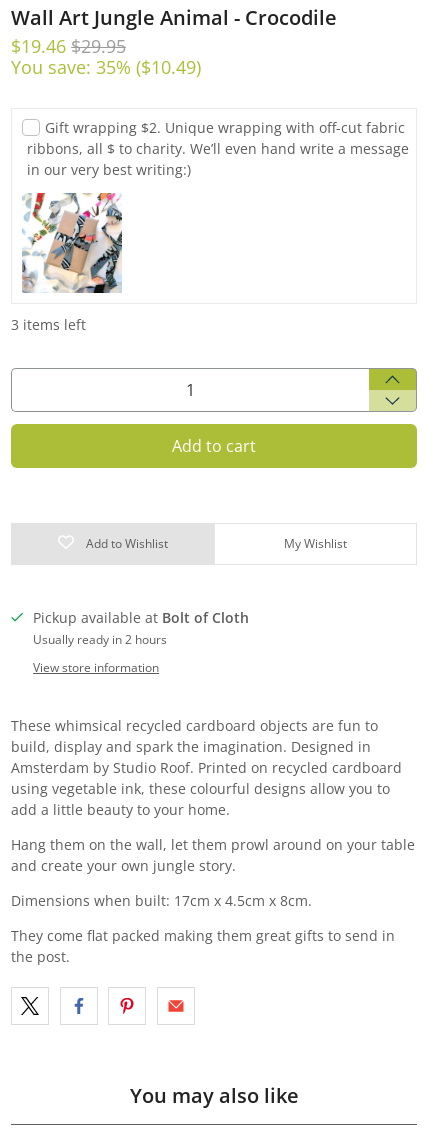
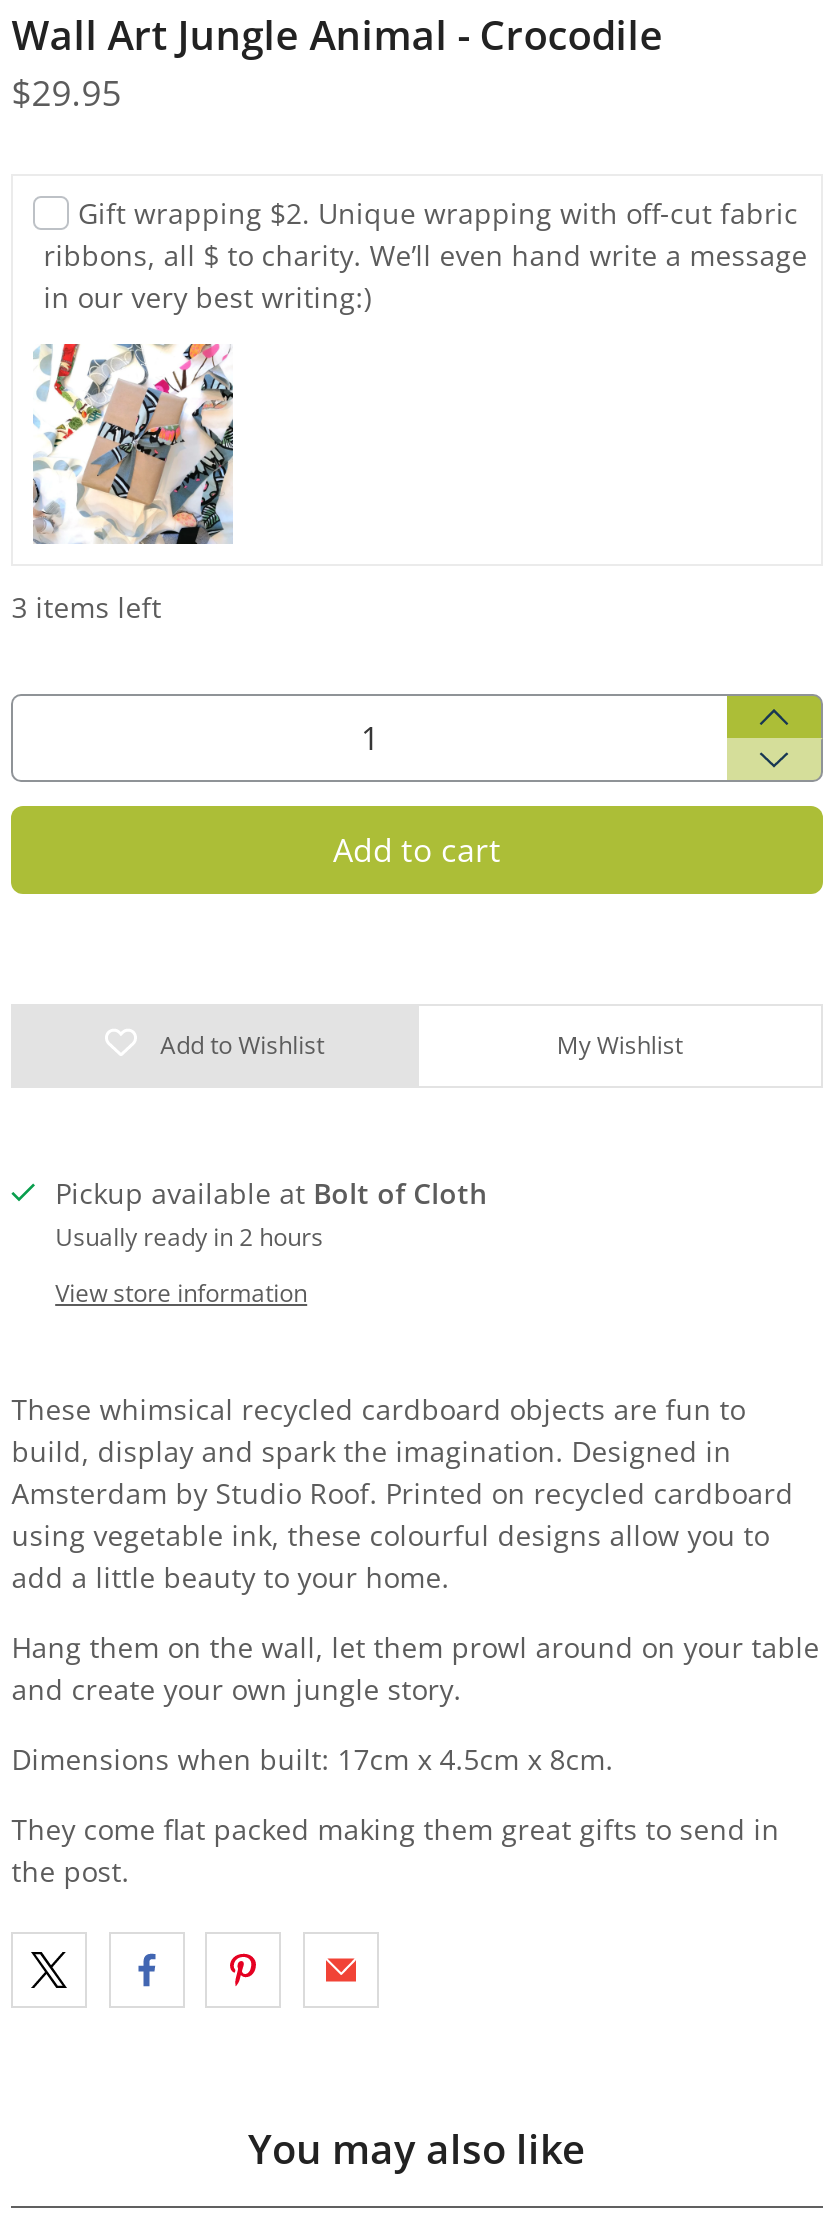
[11,34,201,79] $19.46 $29.95 | You save: 35% ($10.49) -> [11,67,121,115] $29.95

